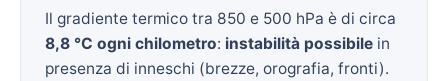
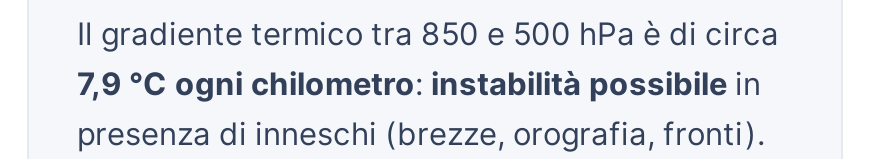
[45,33,390,52] 8,8 °C ogni chilometro: instabilità possibile in -> [77,64,761,102] 7,9 °C ogni chilometro: instabilità possibile in

